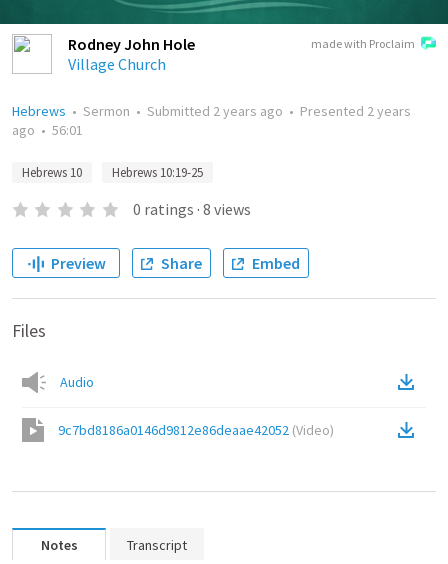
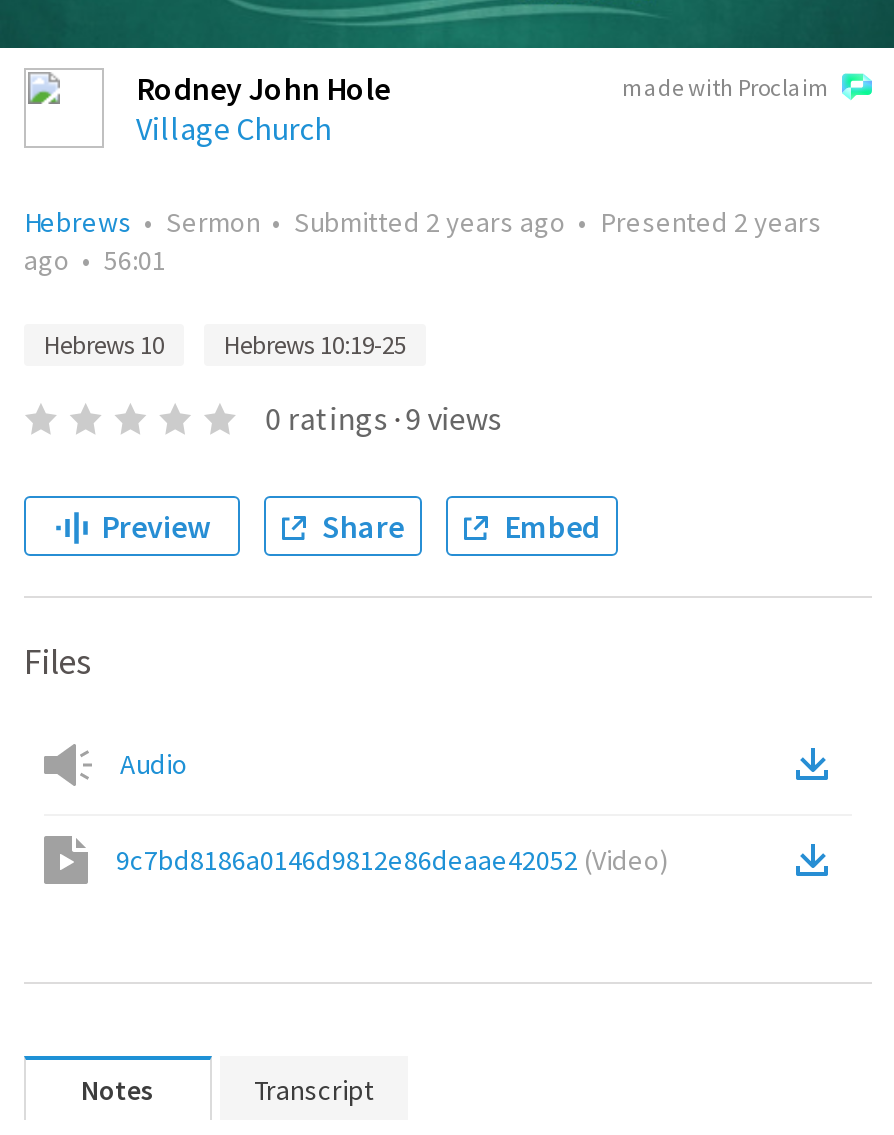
[133,199,251,219] 0 ratings · 8 views -> [265,398,501,438] 0 ratings · 9 views

